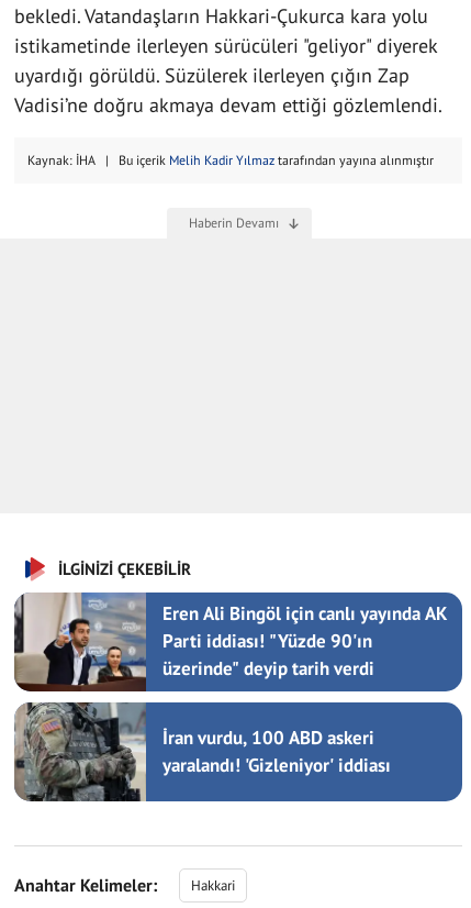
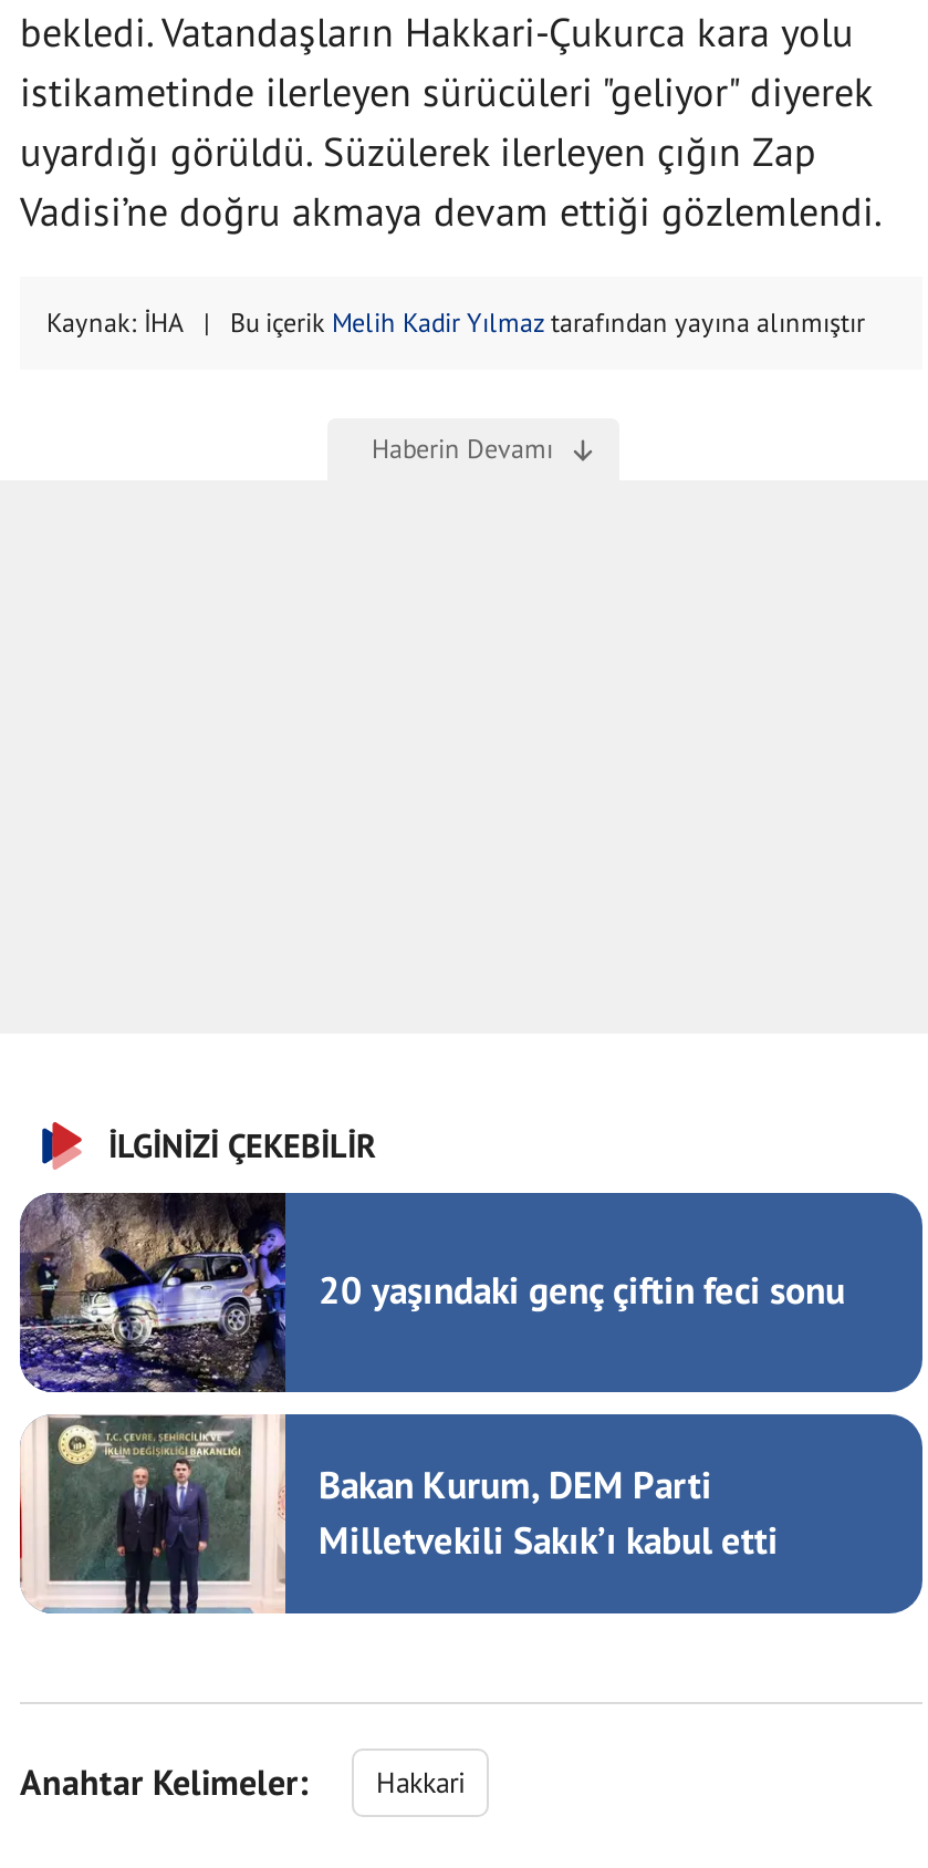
[14,591,448,693] [image] | Eren Ali Bingöl için canlı yayında AK | Parti iddiası! "Yüzde 90'ın | üzerinde" deyip tarih verdi -> [18,1191,845,1394] [image] | 20 yaşındaki genç çiftin feci sonu
[13,701,391,802] [image] | İran vurdu, 100 ABD askeri | yaralandı! 'Gizleniyor' iddiası -> [20,1414,779,1616] [image] | Bakan Kurum, DEM Parti | Milletvekili Sakık’ı kabul etti

